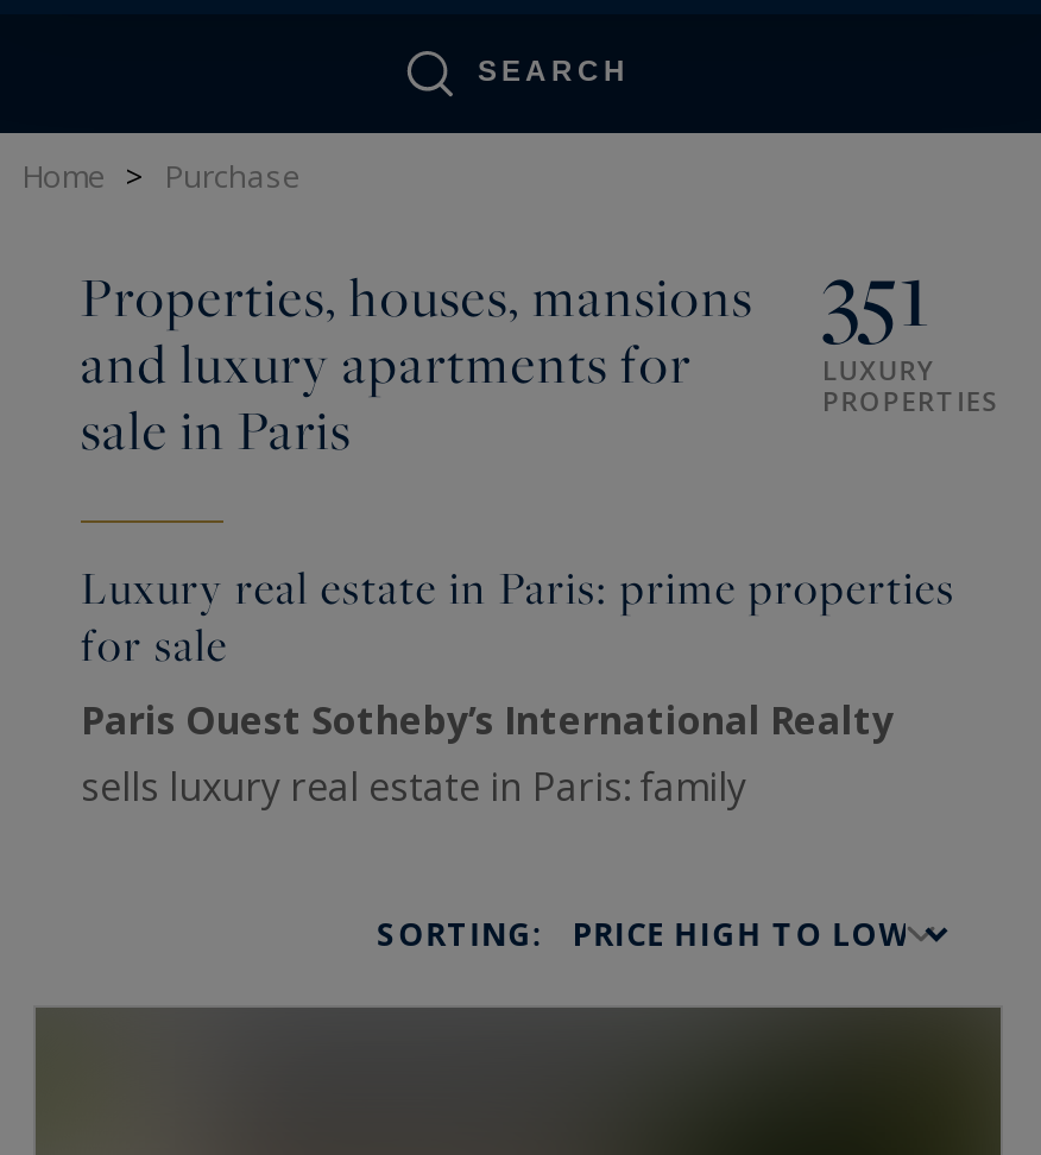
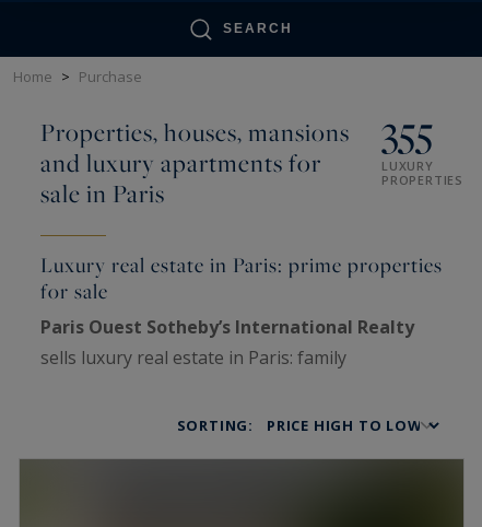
[81,233,929,352] Properties, houses, mansions 351 -> [40,103,434,157] Properties, houses, mansions 355

